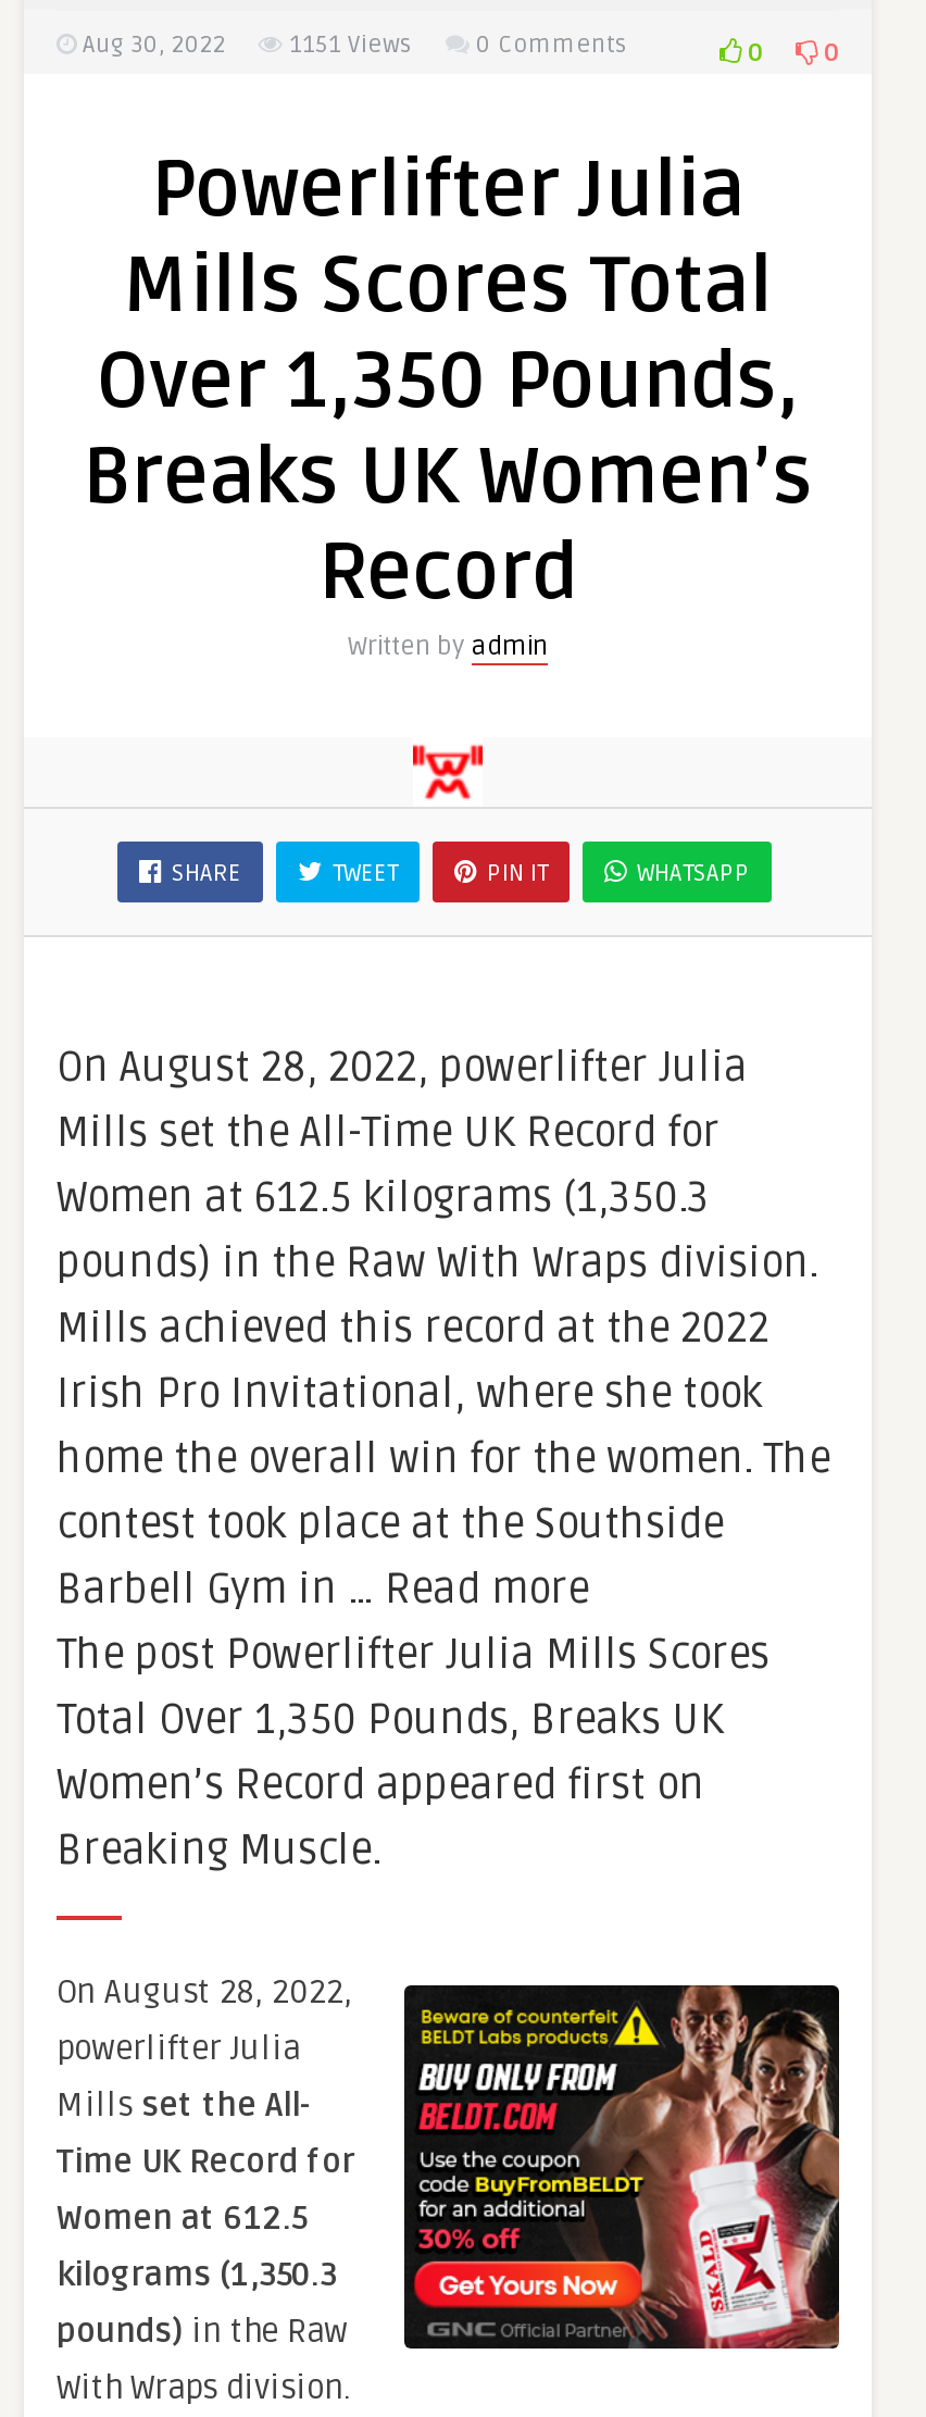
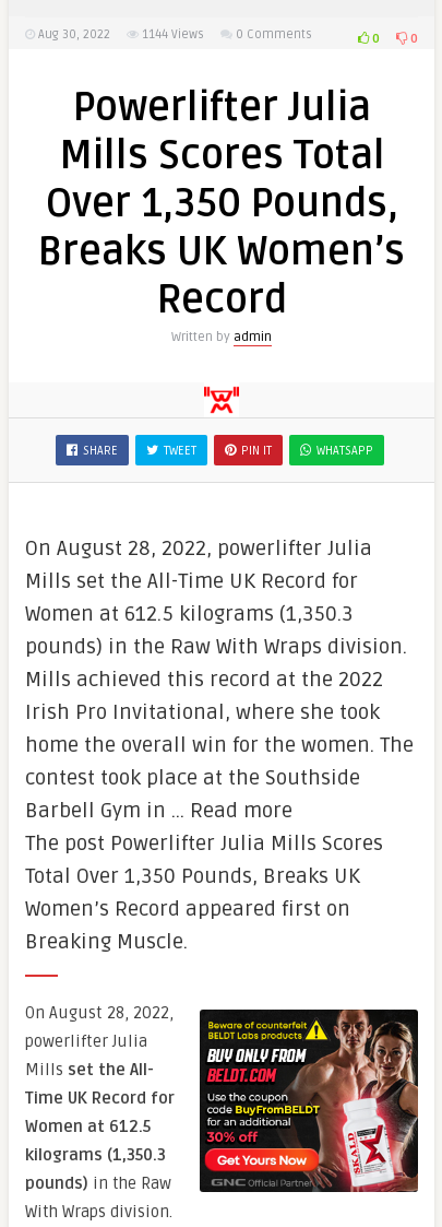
[76,31,413,59] Aug 30, 2022 1151 Views -> [35,28,204,42] Aug 30, 2022 1144 Views

